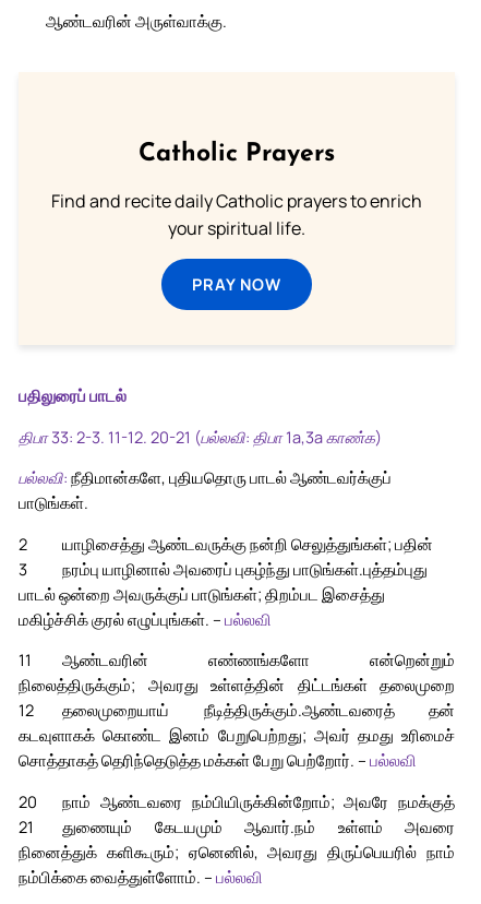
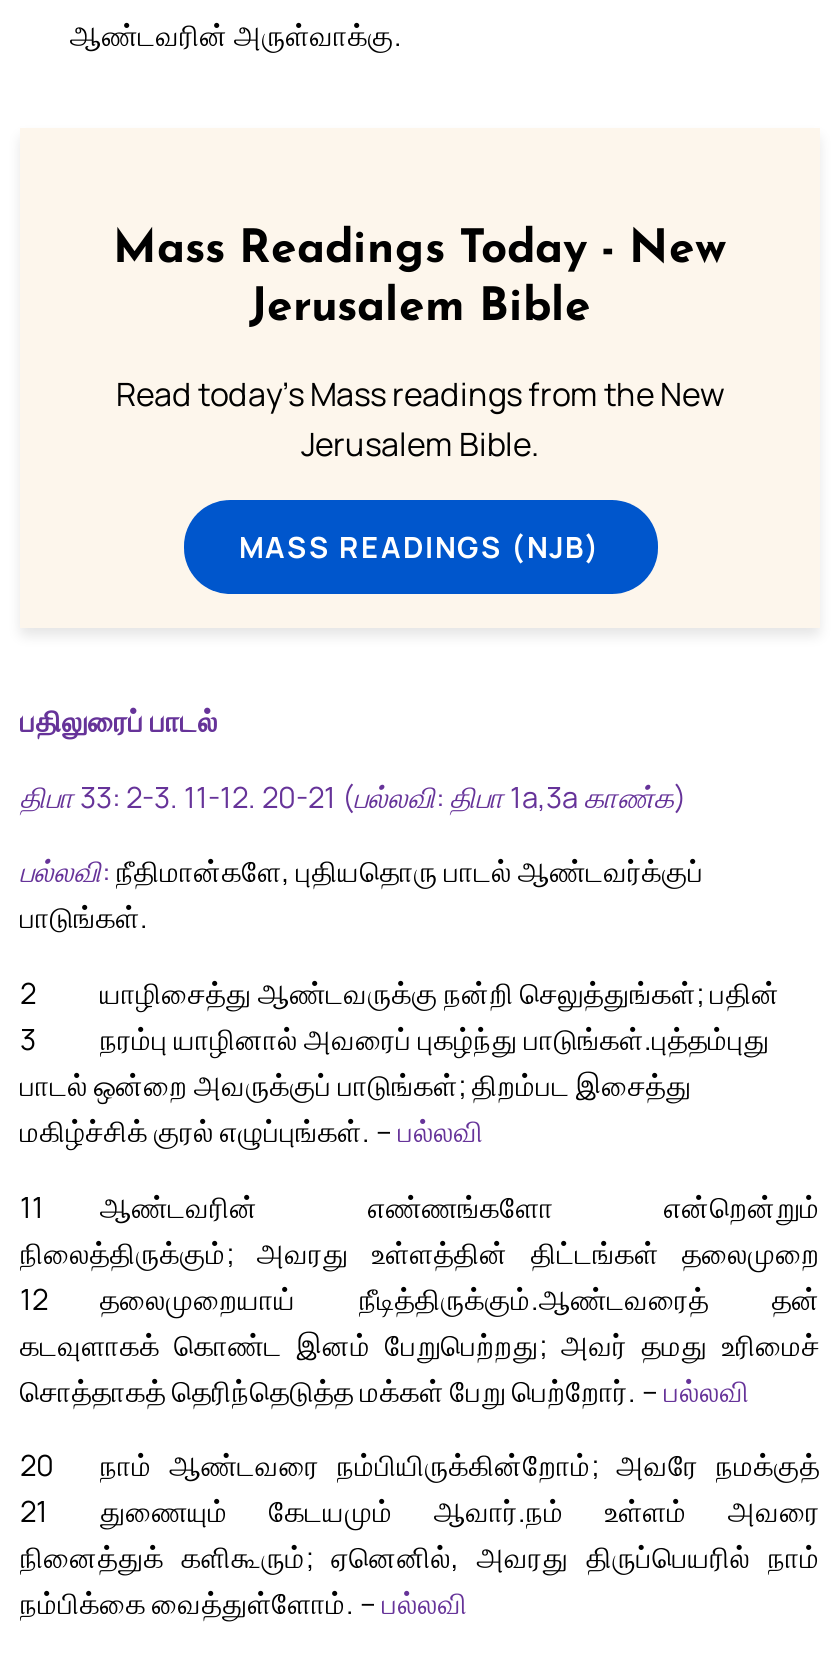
[139,142,335,167] Catholic Prayers -> [113,227,727,331] Mass Readings Today - New | Jerusalem Bible
[51,189,422,240] Find and recite daily Catholic prayers to enrich | your spiritual life. -> [116,371,724,465] Read today's Mass readings from the New | Jerusalem Bible.
[192,273,281,295] PRAY NOW -> [239,525,601,565] MASS READINGS (NJB)

